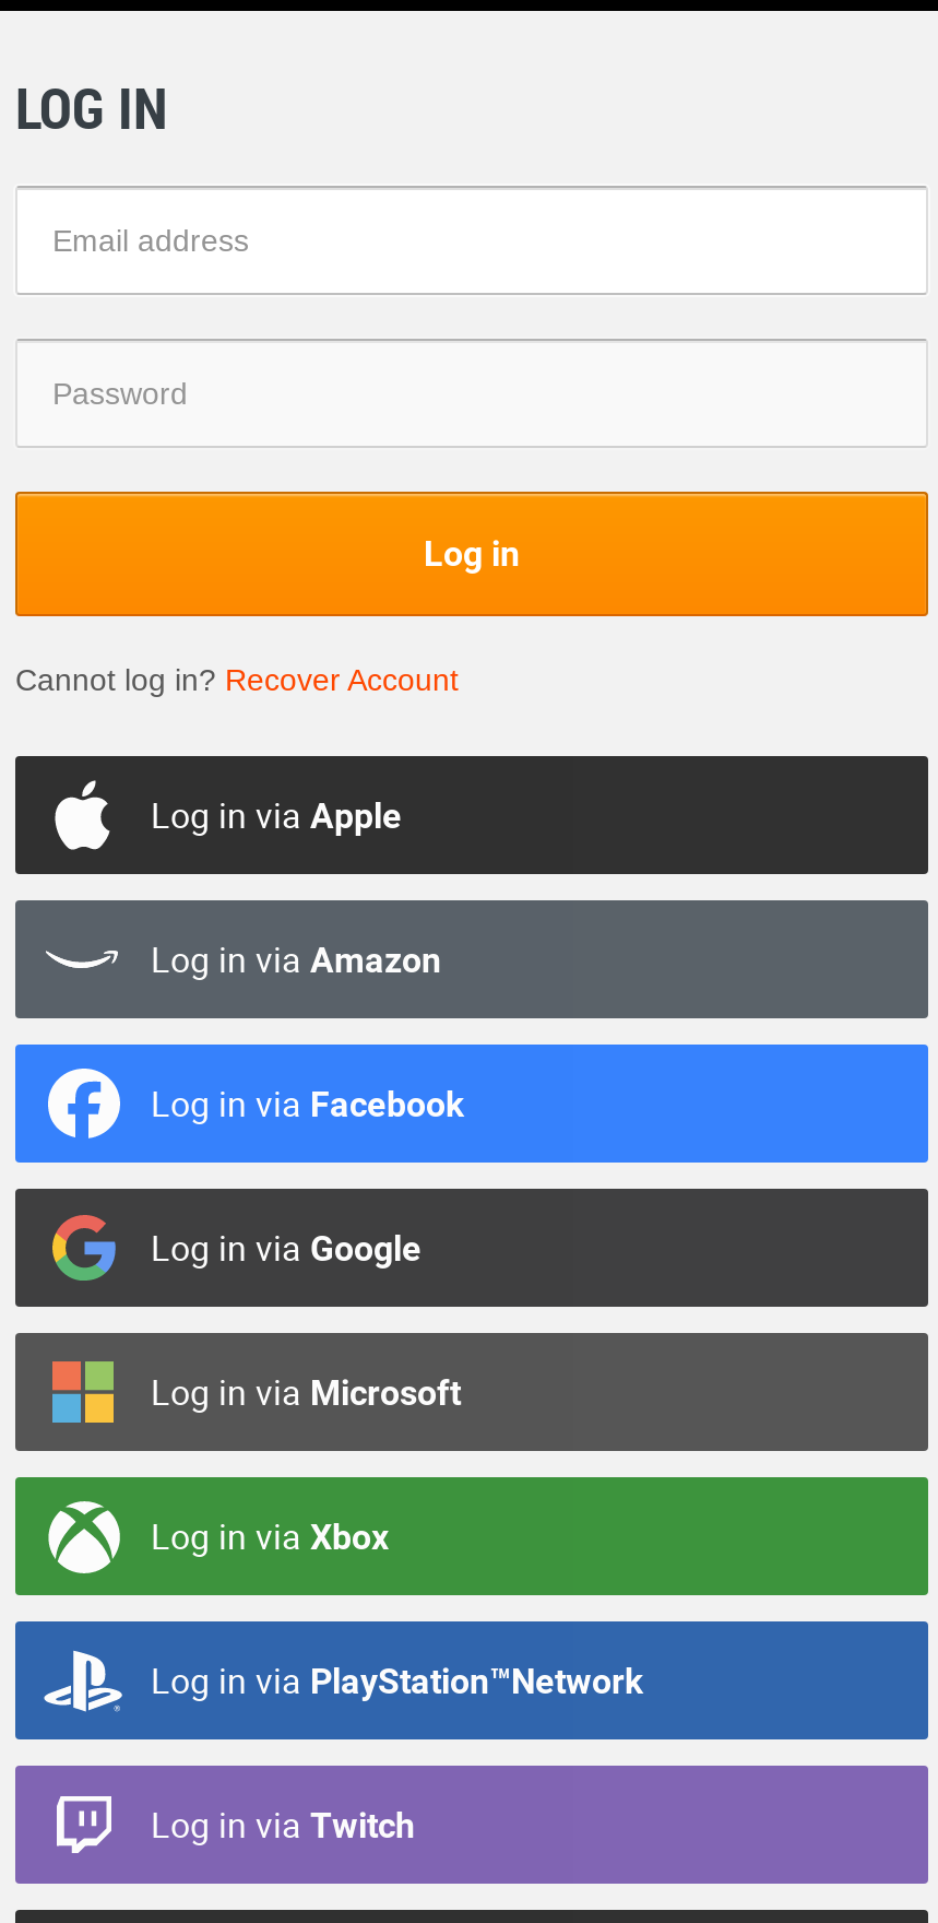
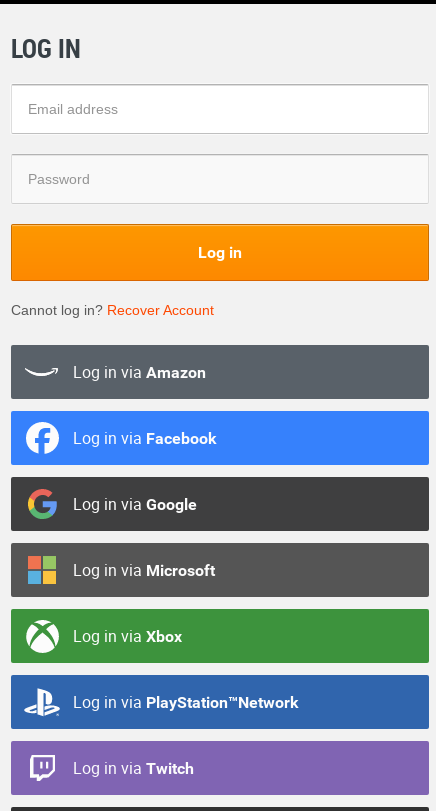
[151,790,402,838] Log in via Apple -> none

